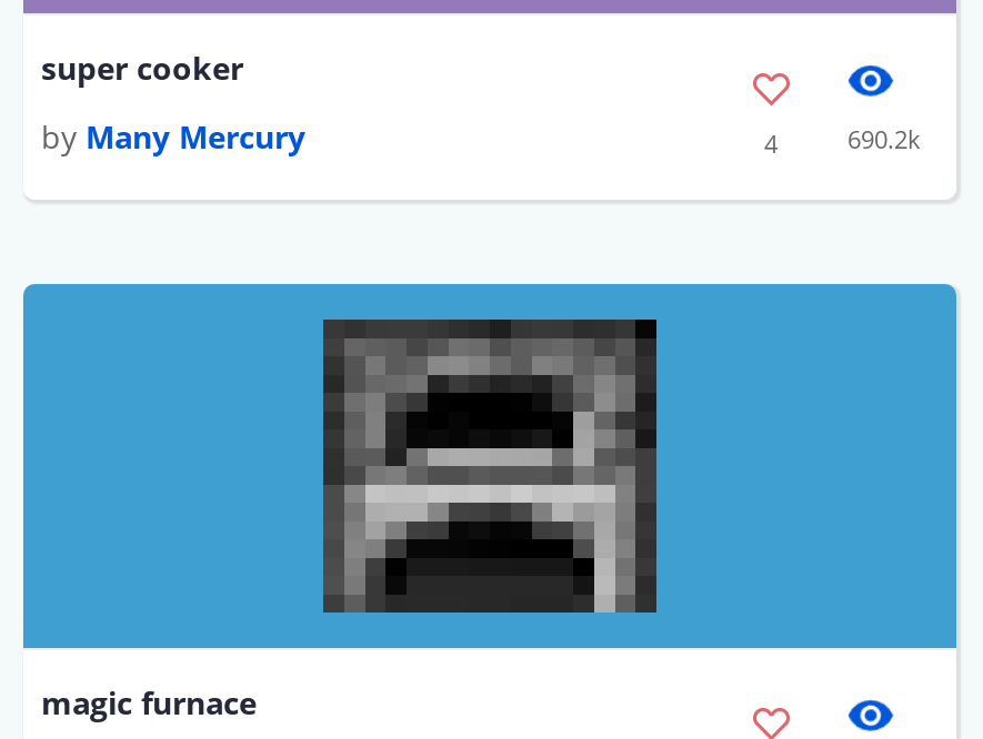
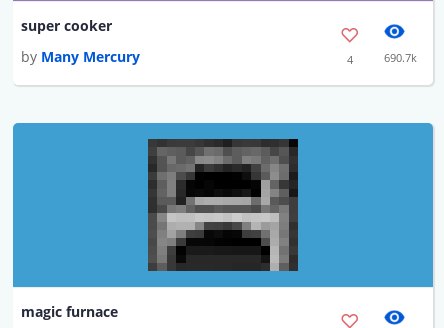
[847,123,921,156] 690.2k -> [384,50,417,65] 690.7k

